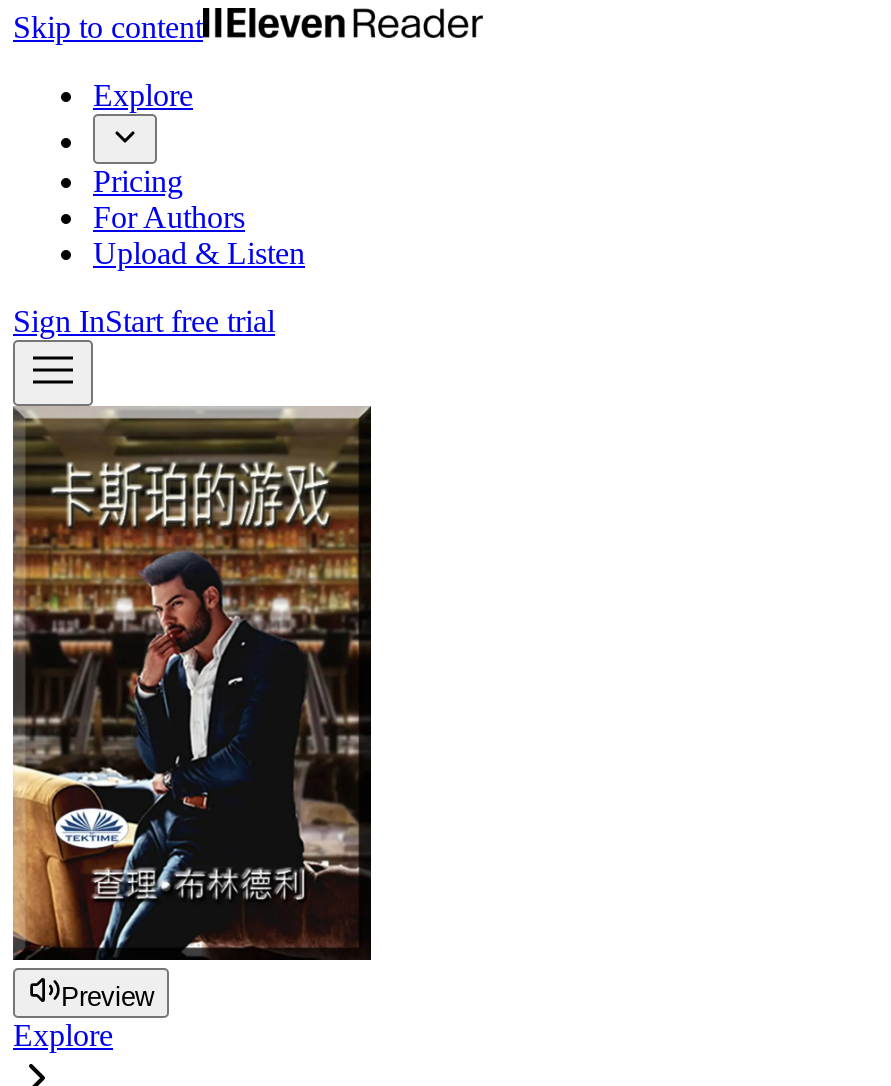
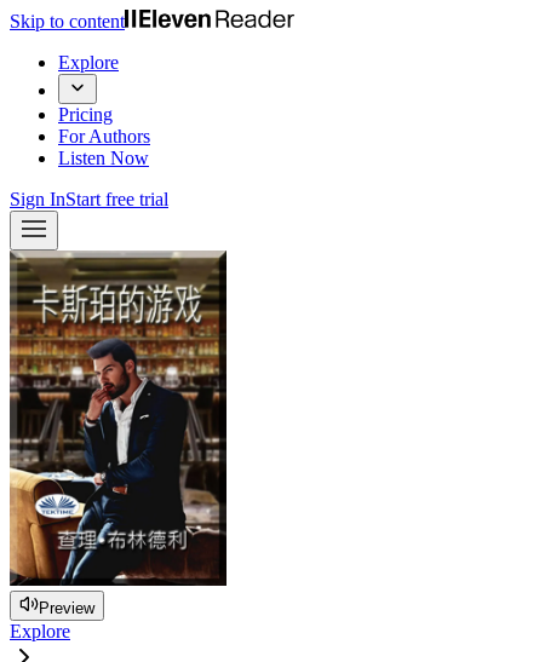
[93,236,305,270] Upload & Listen -> [58,148,149,168] Listen Now

